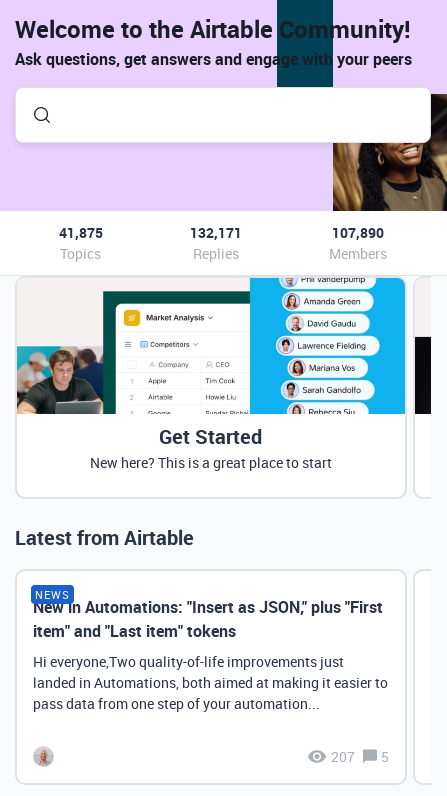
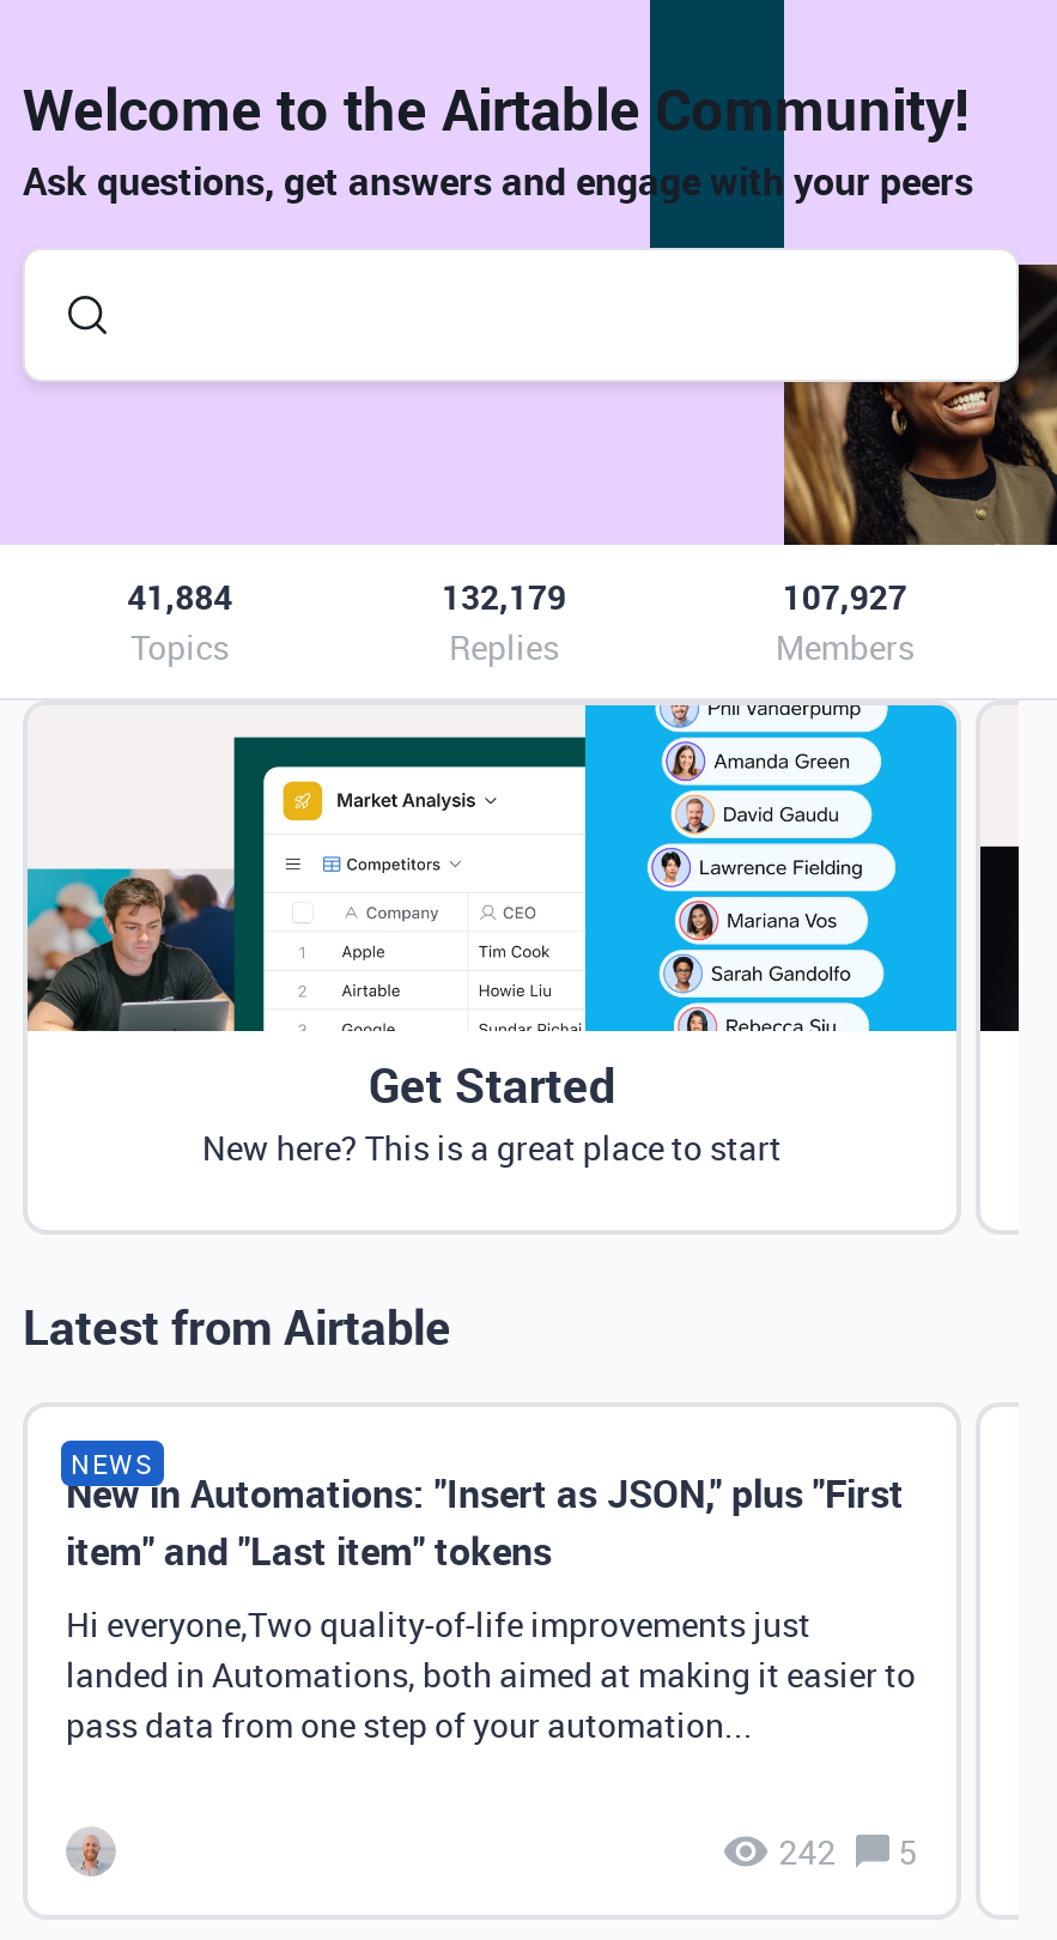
[59,223,103,242] 41,875 -> [127,574,233,619] 41,884
[190,223,242,242] 132,171 -> [442,574,566,619] 132,179
[332,223,384,242] 107,890 -> [782,574,907,619] 107,927
[331,747,389,766] 207 5 -> [779,1829,918,1874] 242 5

